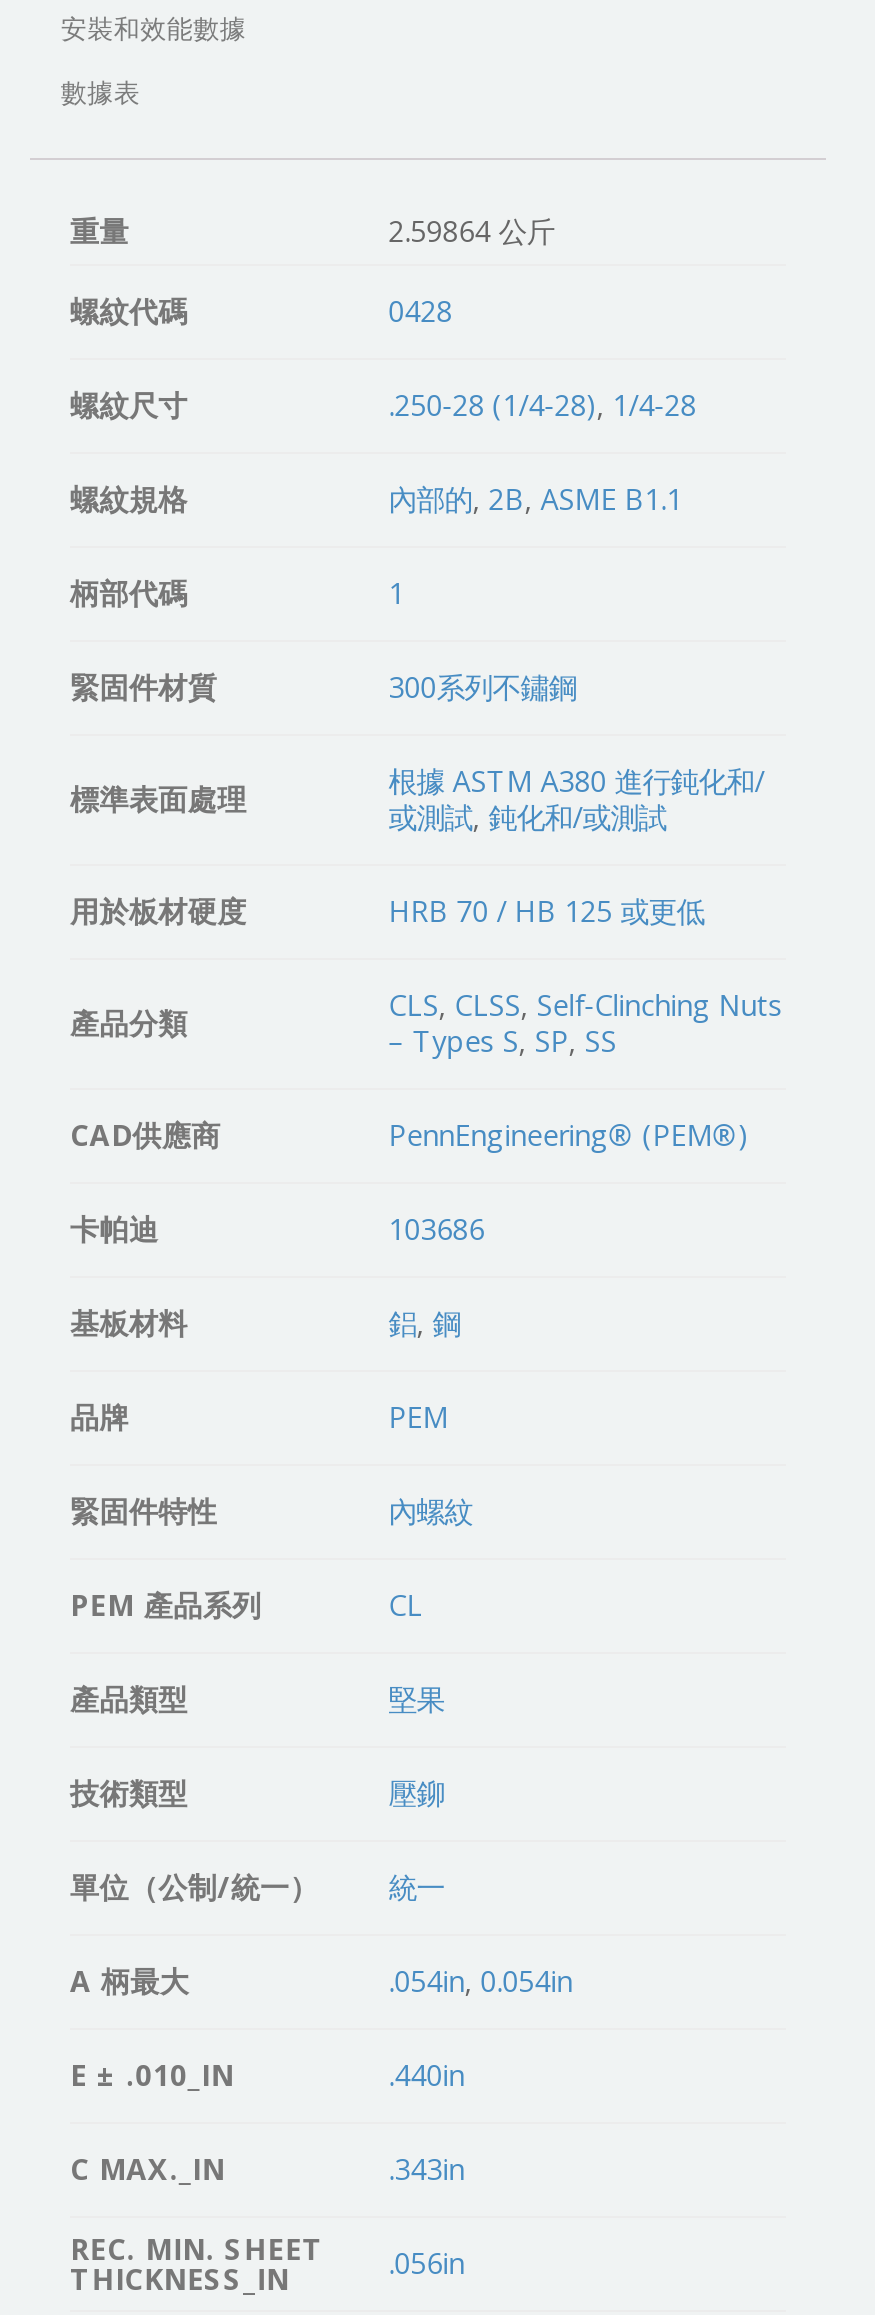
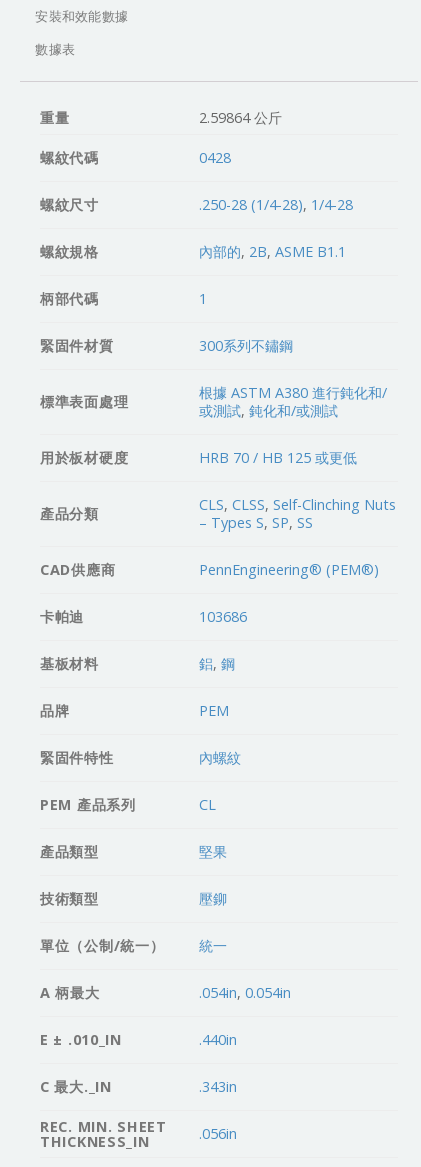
[70,2149,225,2187] C MAX._IN -> [40,1077,112,1096] C 最大._IN

